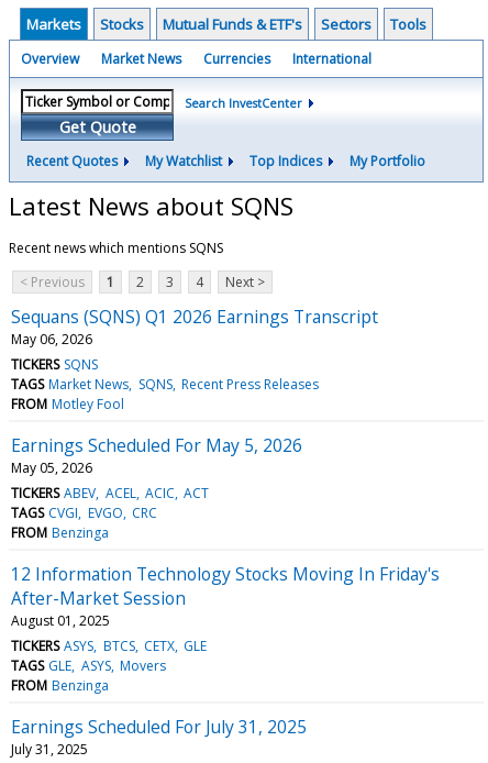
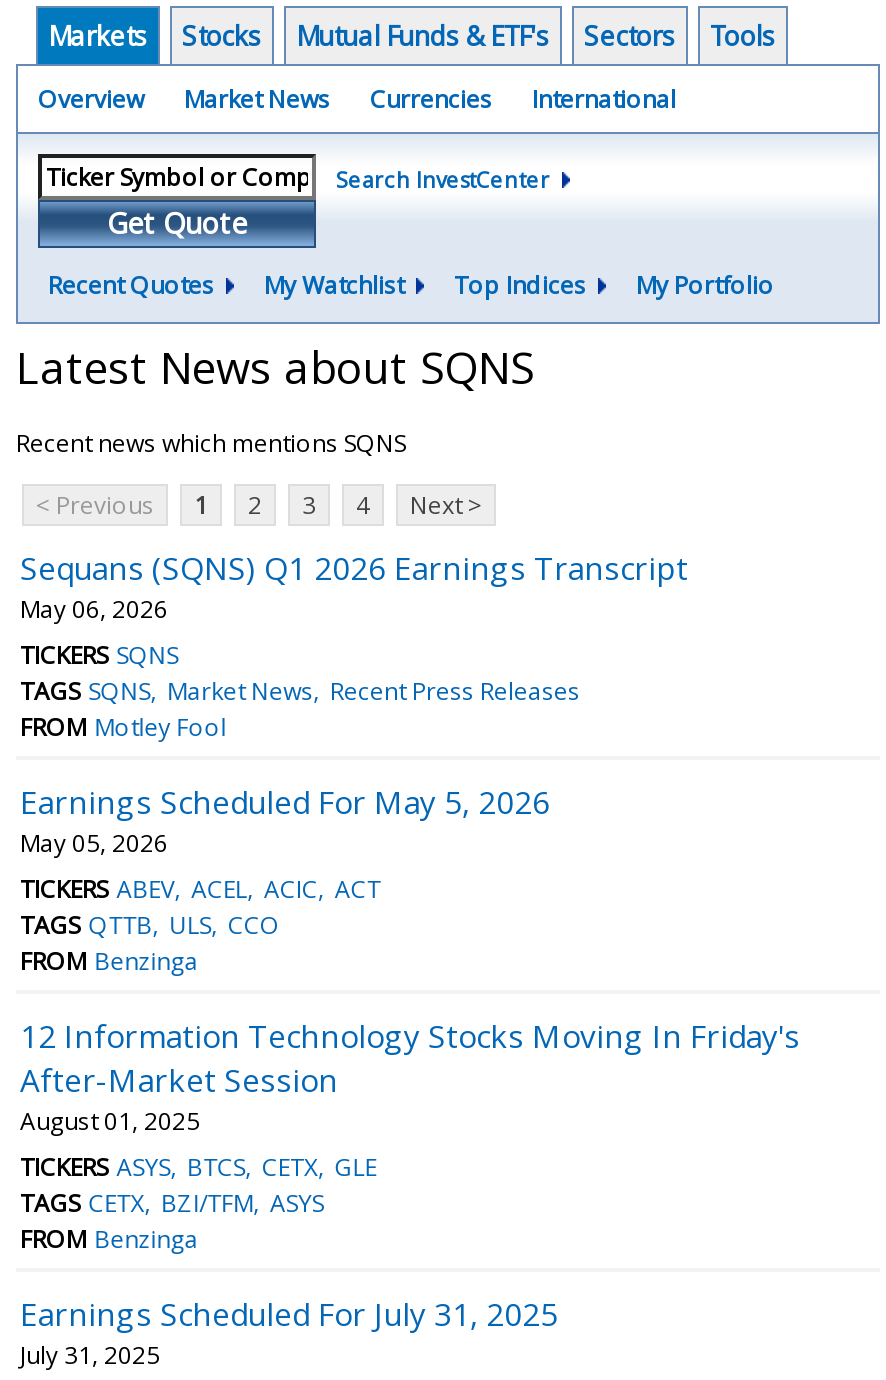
[11,375,319,393] TAGS Market News SQNS Recent Press Releases -> [20,674,580,708] TAGS SQNS Market News Recent Press Releases
[11,503,157,522] TAGS CVGI EVGO CRC -> [20,908,280,942] TAGS QTTB ULS CCO
[11,656,166,675] TAGS GLE ASYS Movers -> [20,1186,324,1220] TAGS CETX BZI/TFM ASYS

